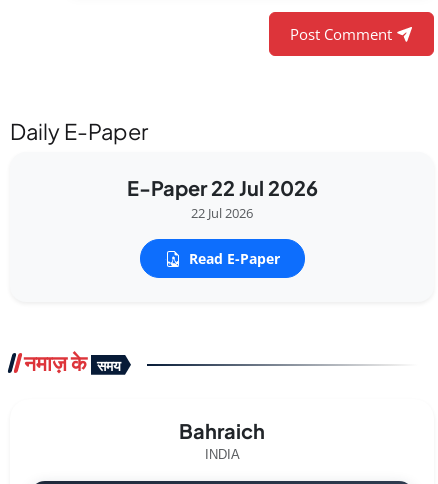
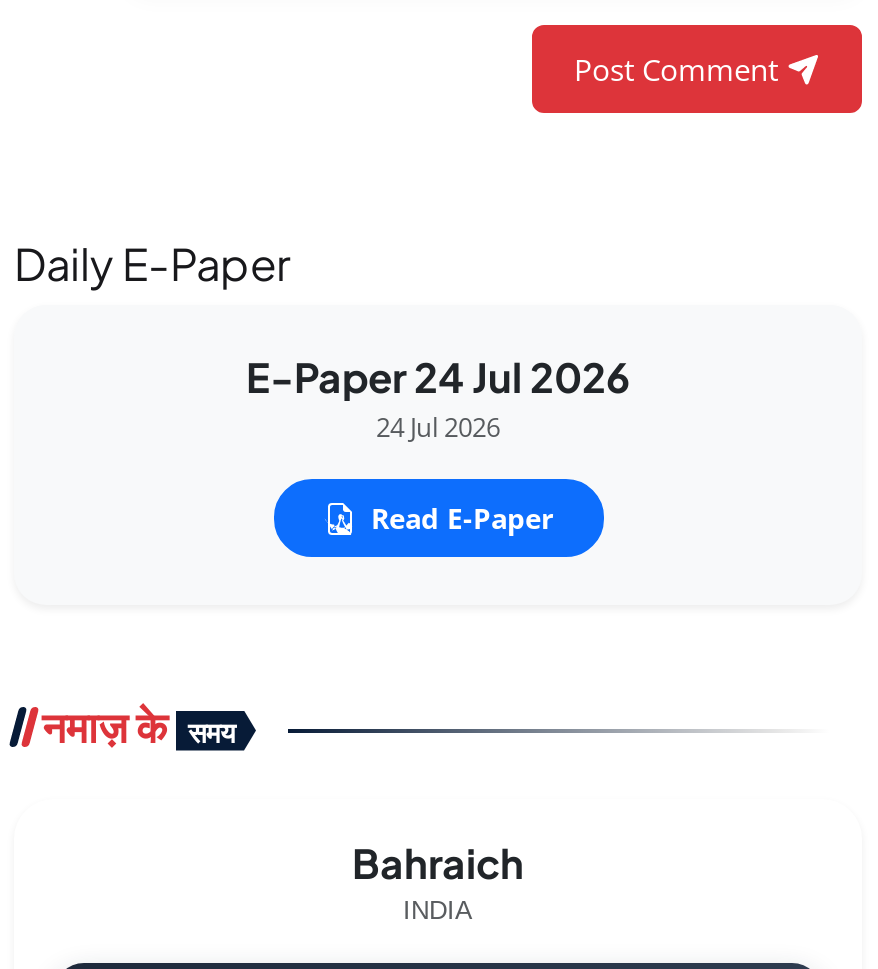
[126,175,317,200] E-Paper 22 Jul 2026 -> [246,351,630,401] E-Paper 24 Jul 2026
[191,204,253,222] 22 Jul 2026 -> [376,409,500,445] 24 Jul 2026

